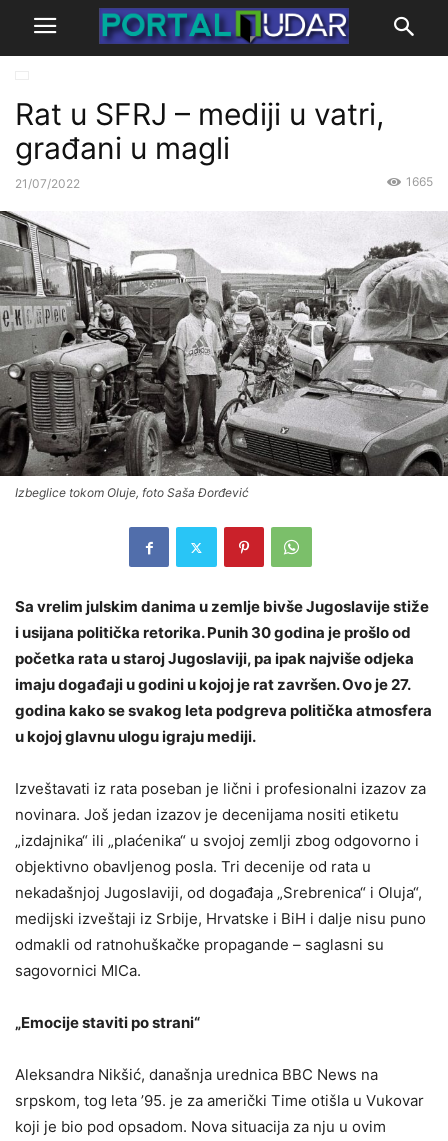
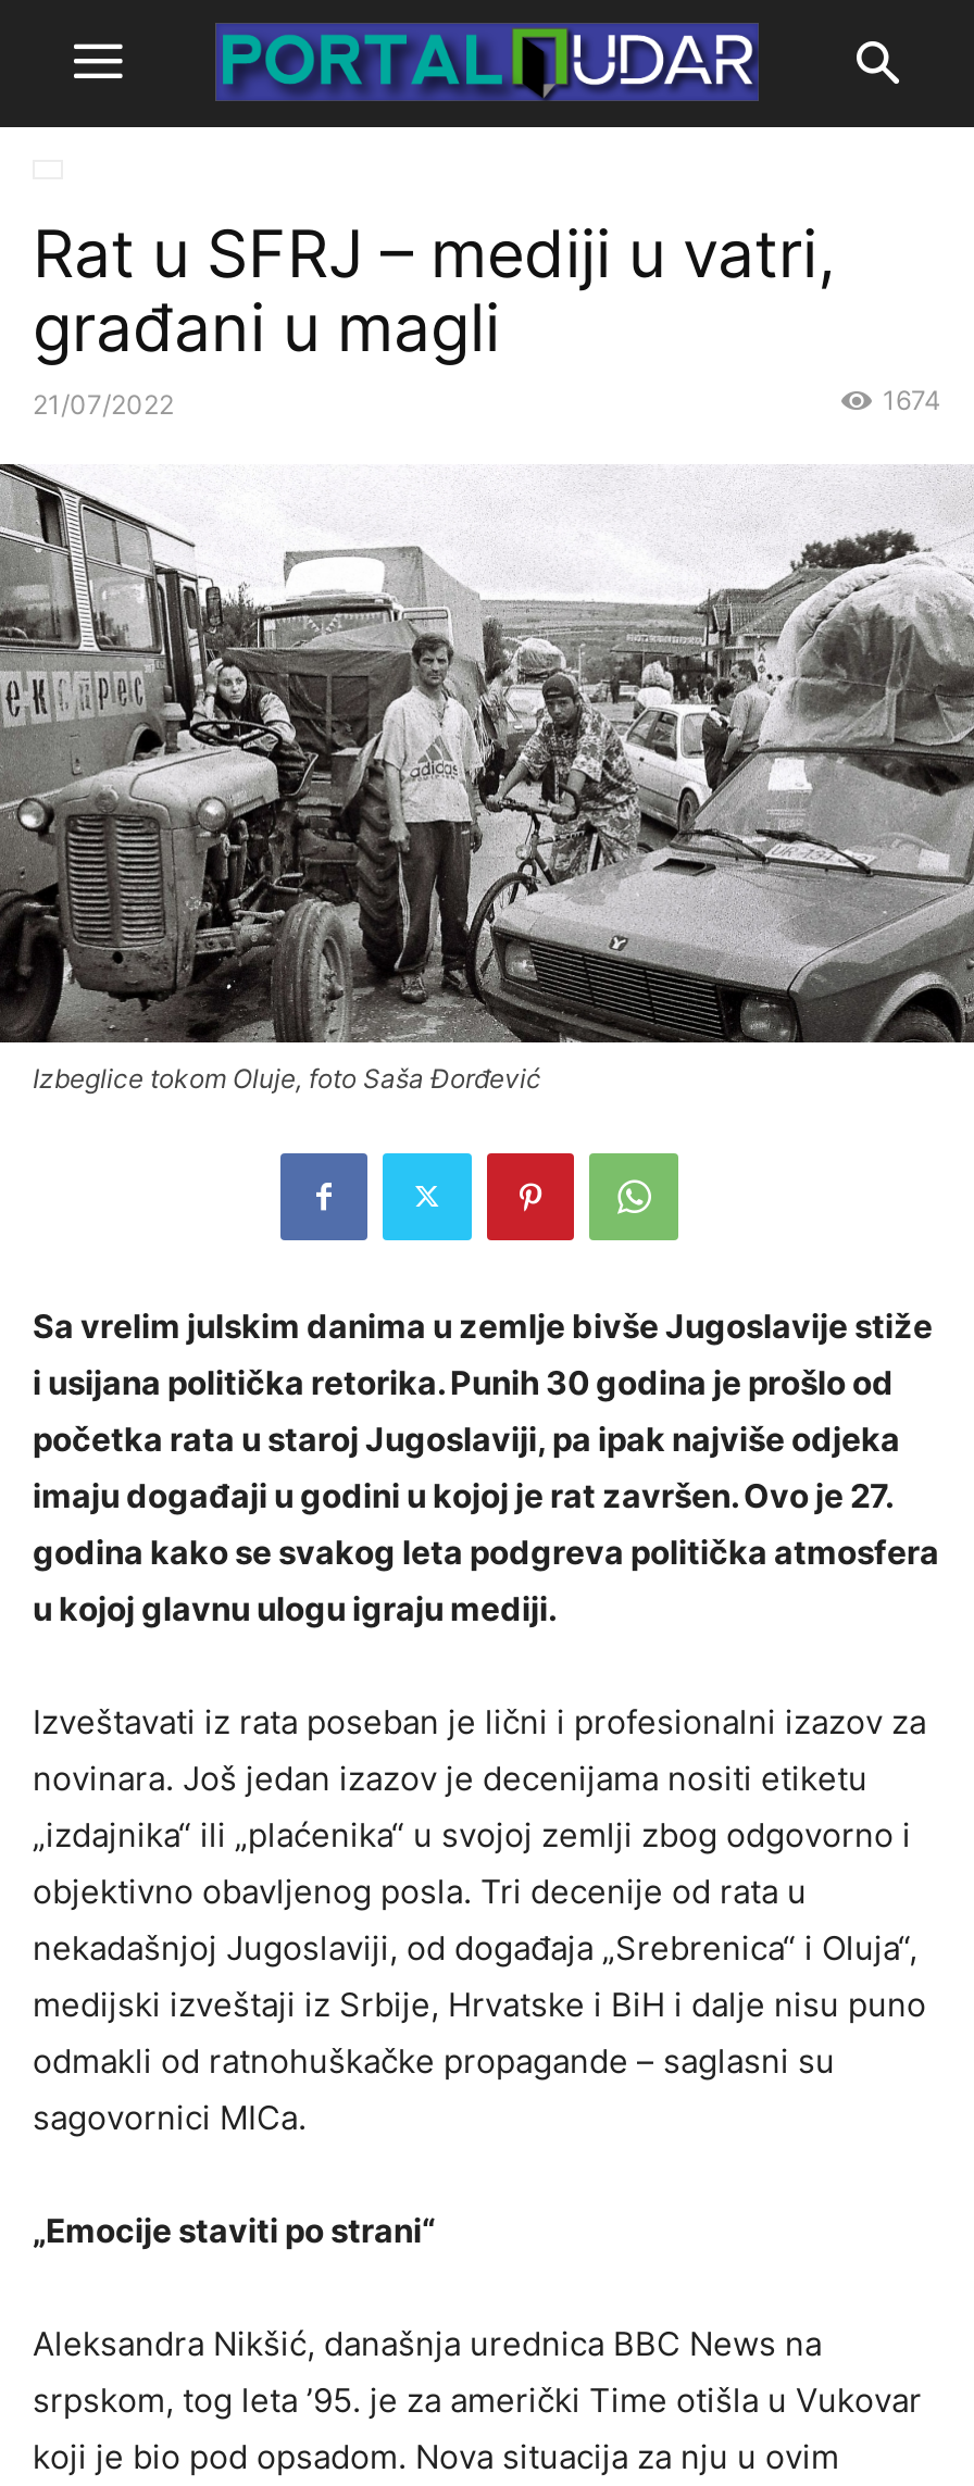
[406,174,433,189] 1665 -> [883,384,941,416] 1674

